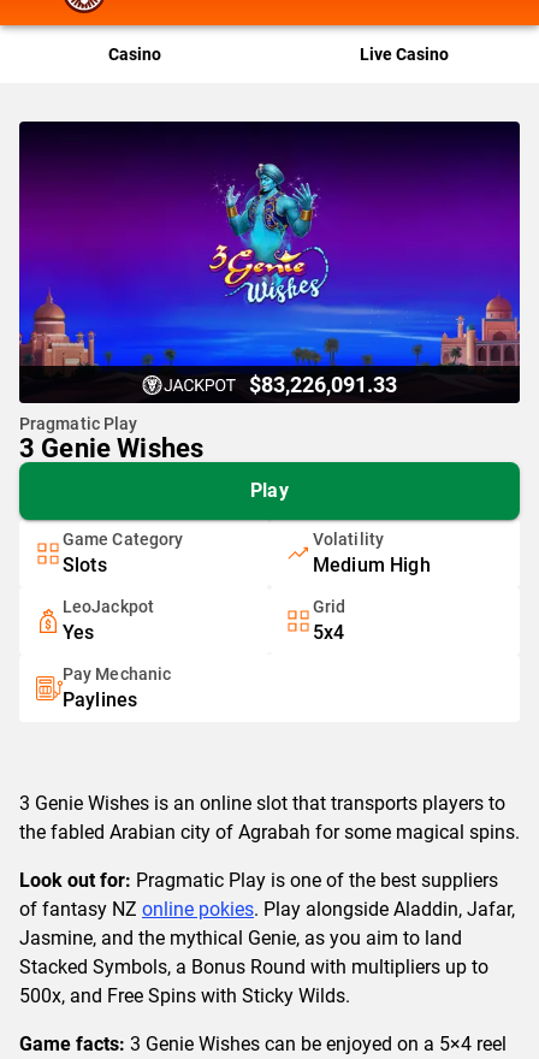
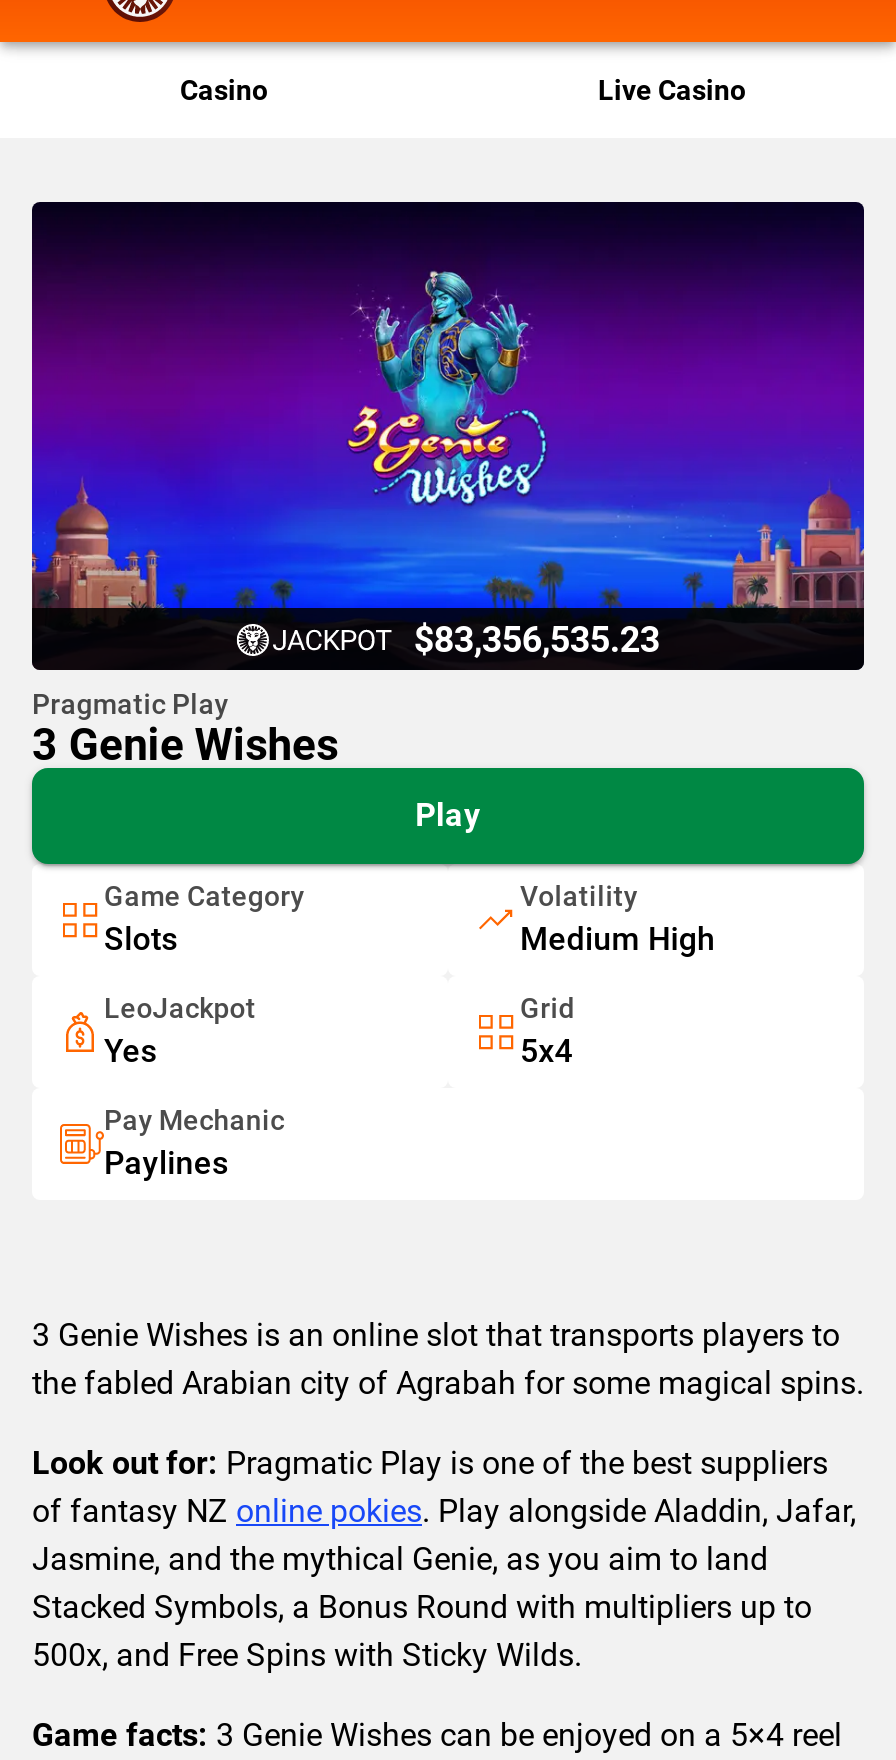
[249,372,397,397] $83,226,091.33 -> [414,618,660,660] $83,356,535.23

